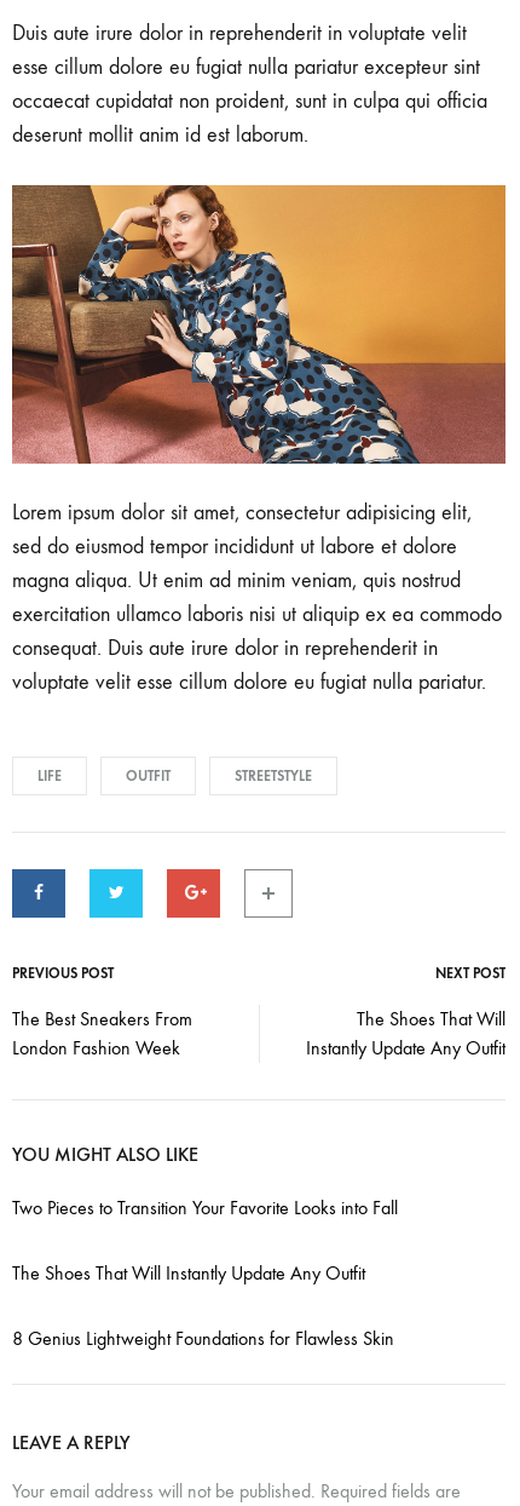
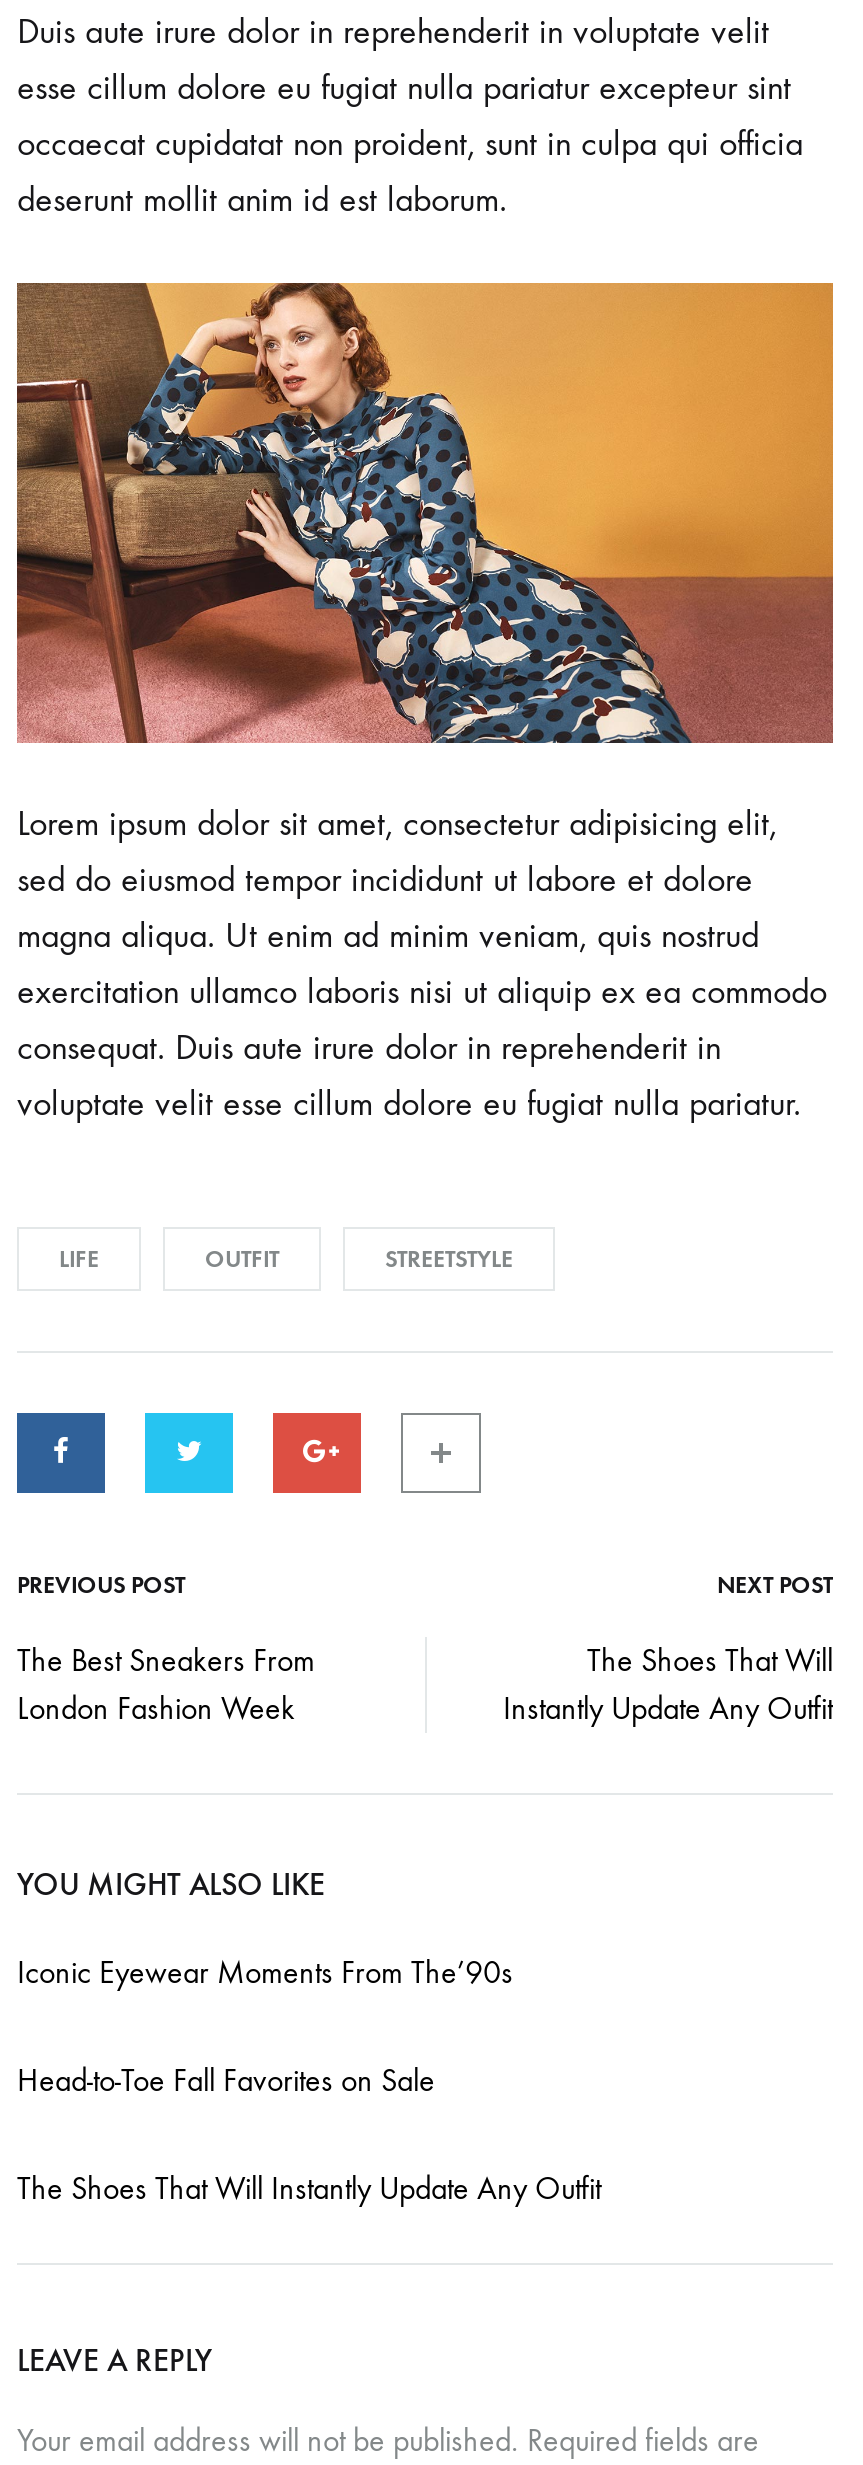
[12,1196,398,1219] Two Pieces to Transition Your Favorite Looks into Fall -> [17,1952,513,2098] Iconic Eyewear Moments From The’90s | Head-to-Toe Fall Favorites on Sale
moved [12,1261,365,1284] -> [17,2168,601,2206]: The Shoes That Will Instantly Update Any Outfit
[12,1326,394,1349] 8 Genius Lightweight Foundations for Flawless Skin -> none

